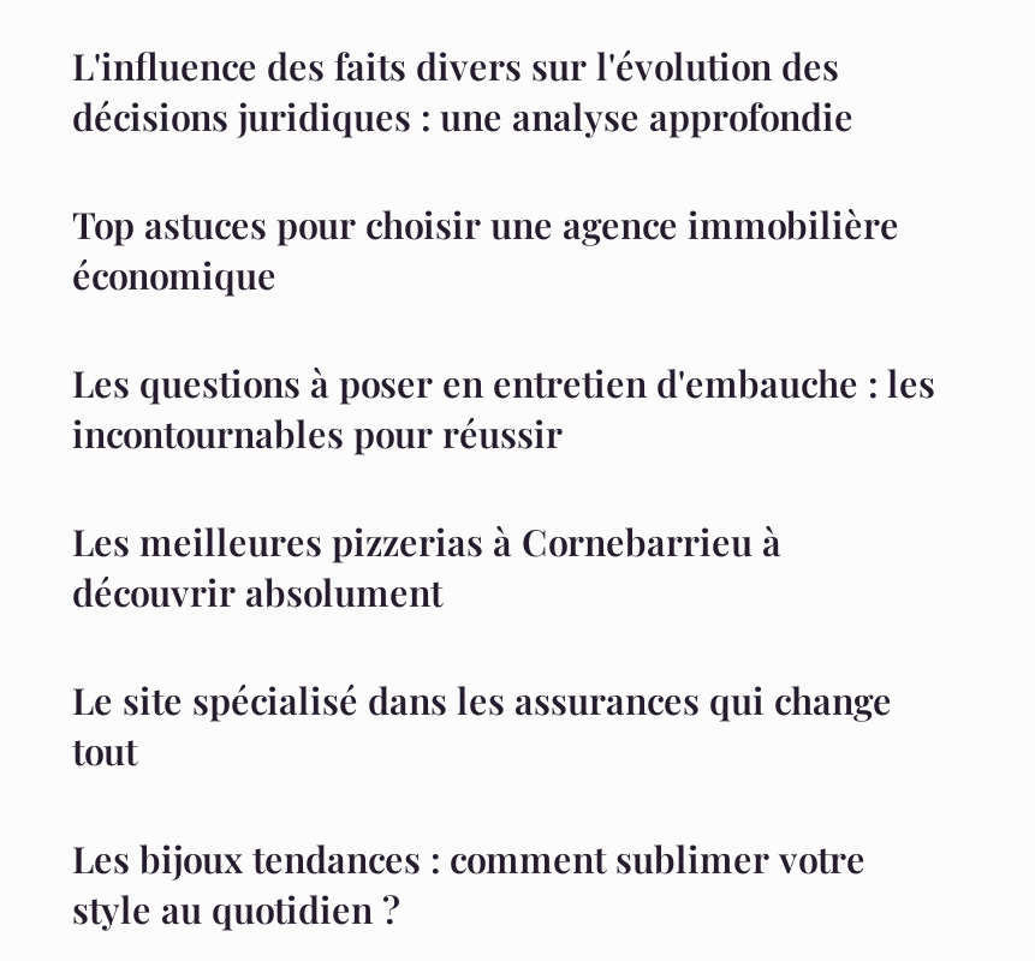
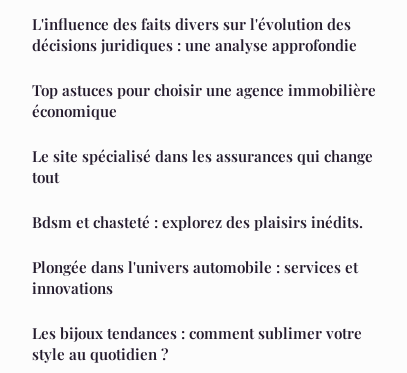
[72,360,935,617] Les questions à poser en entretien d'embauche : les | incontournables pour réussir | Les meilleures pizzerias à Cornebarrieu à | découvrir absolument -> none
moved [72,677,892,775] -> [32,146,373,187]: Le site spécialisé dans les assurances qui change | tout
none -> [32,212,363,298] Bdsm et chasteté : explorez des plaisirs inédits. | Plongée dans l'univers automobile : services et | innovations

